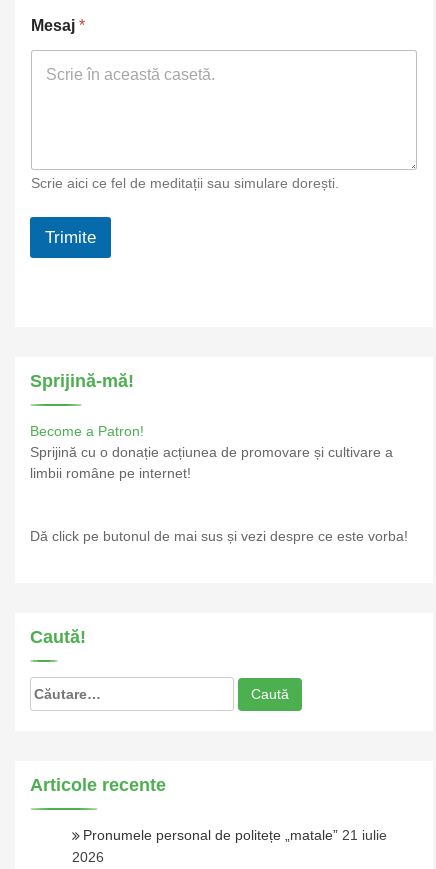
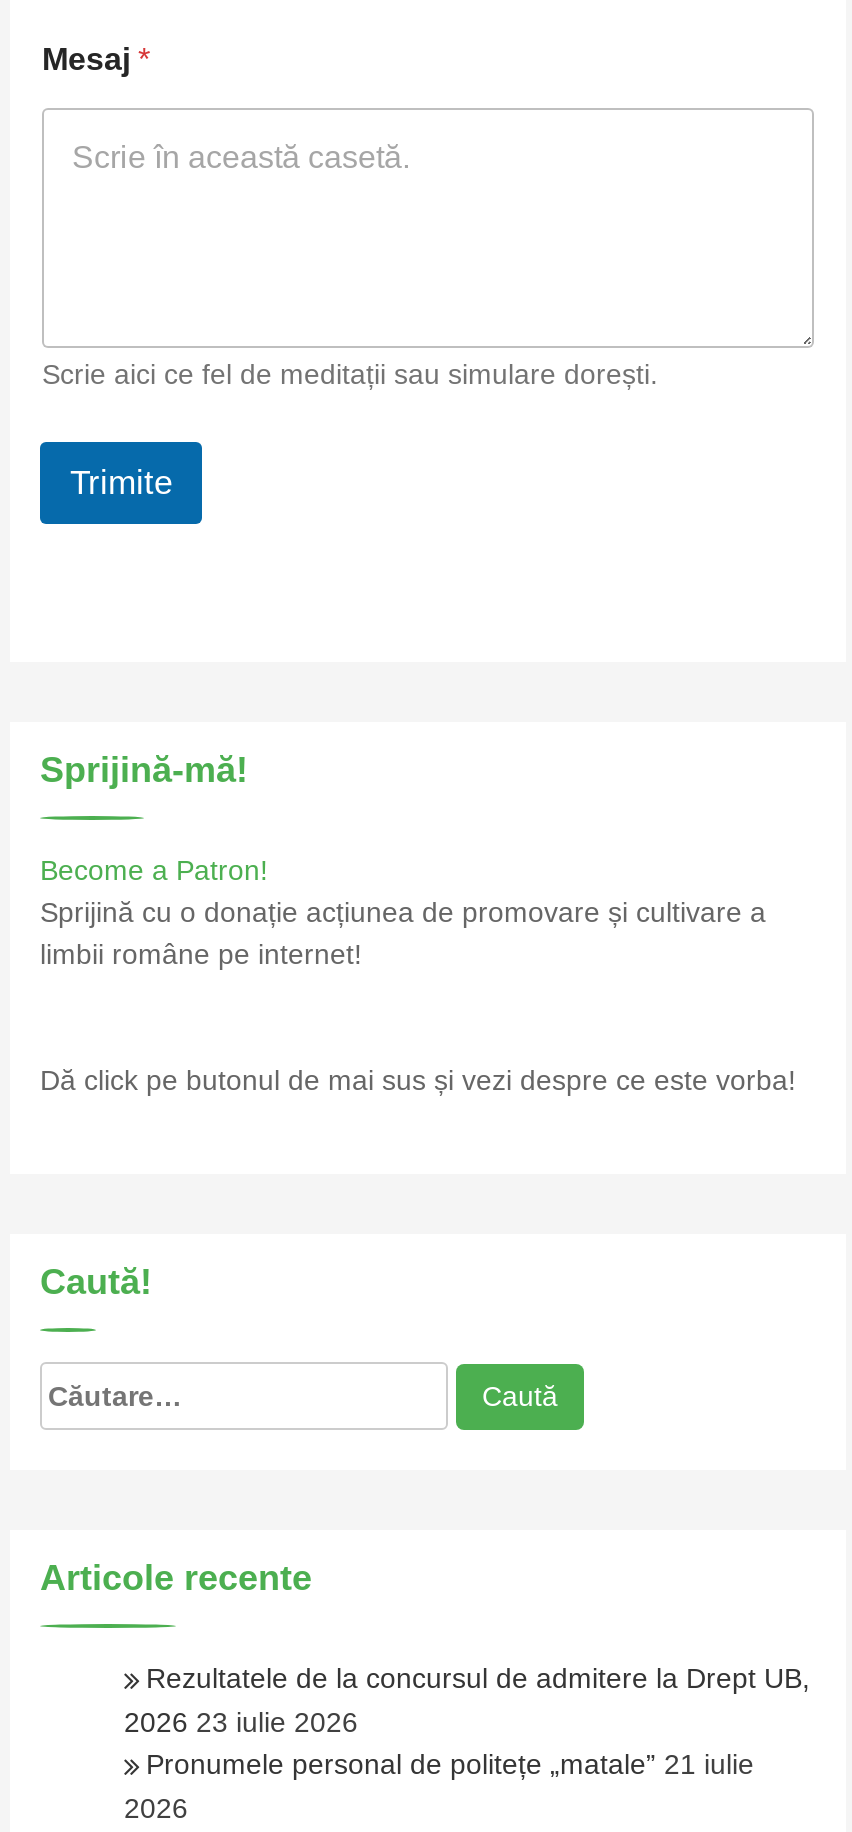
none -> [124,1663,810,1738] Rezultatele de la concursul de admitere la Drept UB, | 2026 23 iulie 2026

